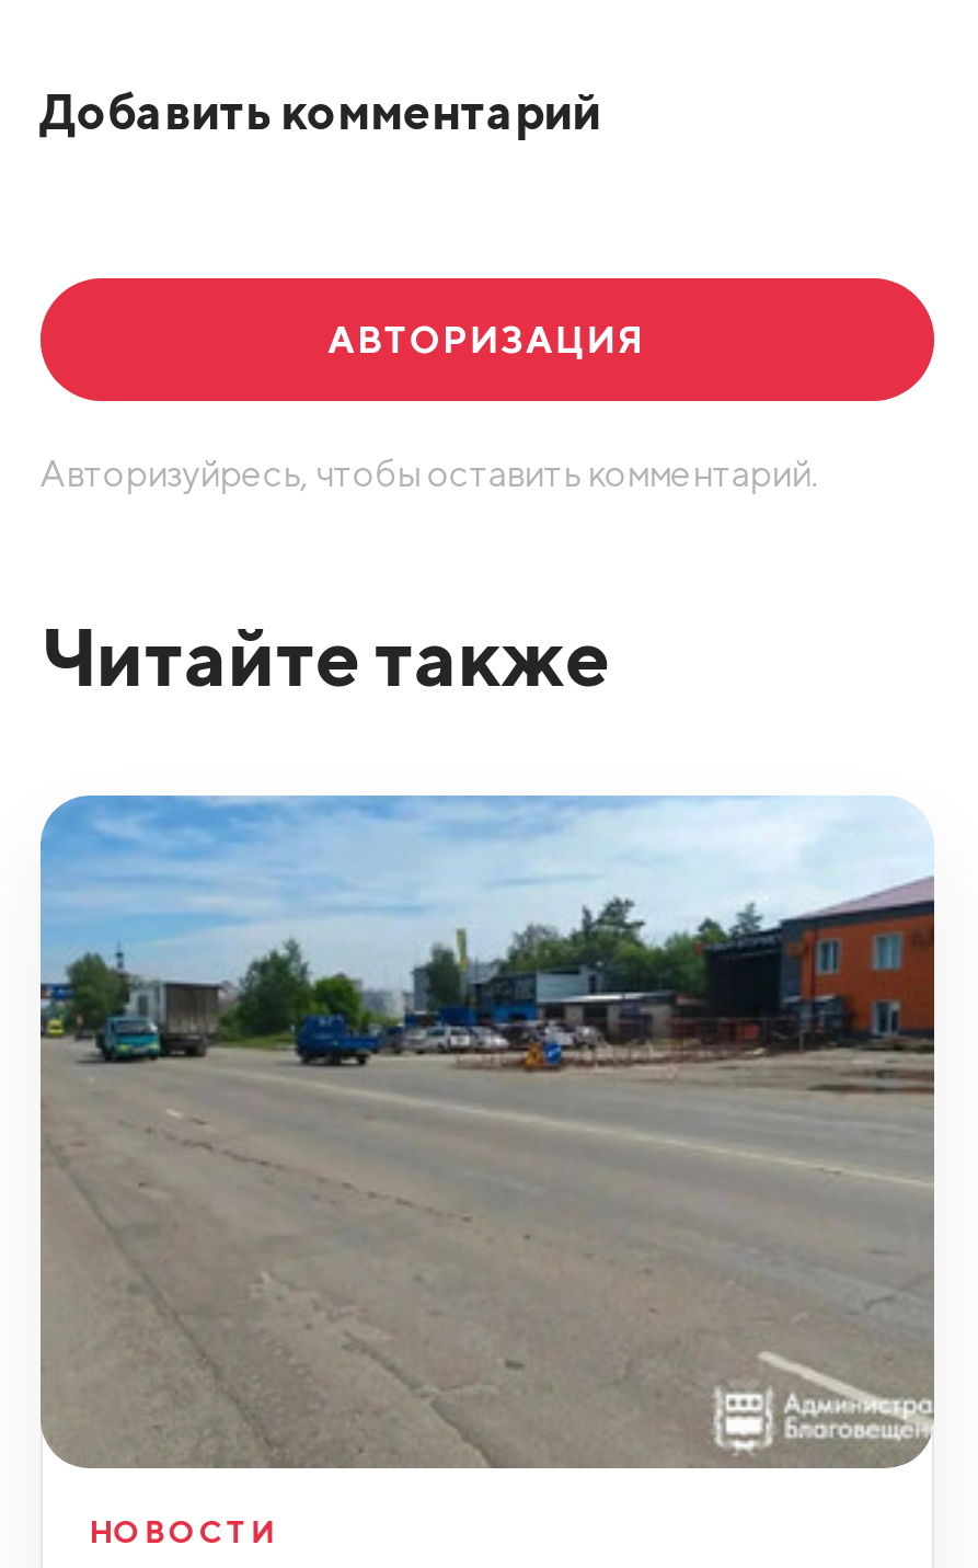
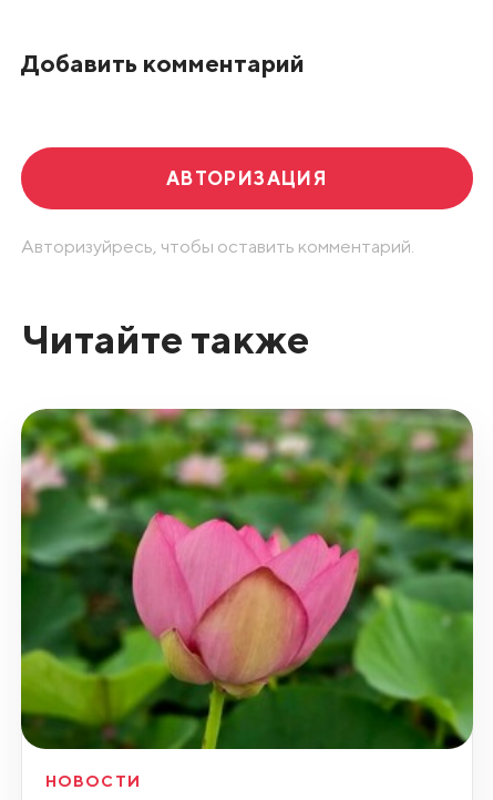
[38,793,936,1470] [image] -> [20,408,474,750] [image]

